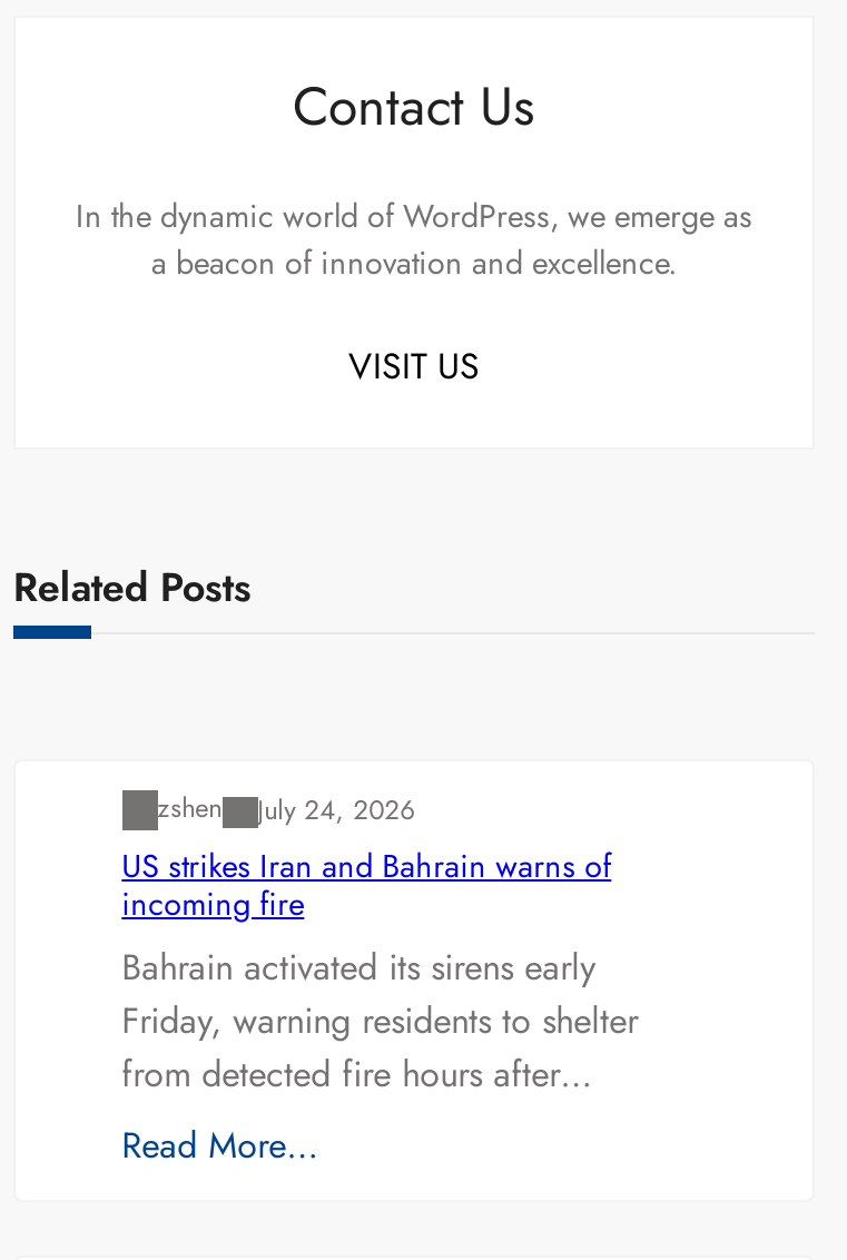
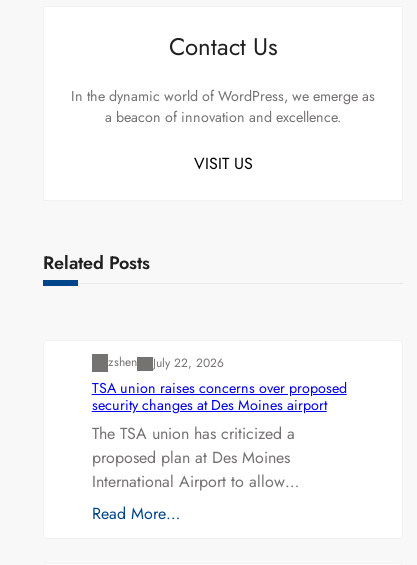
[122,790,638,1100] July 24, 2026 | US strikes Iran and Bahrain warns of | incoming fire | Bahrain activated its sirens early | Friday, warning residents to shelter | from detected fire hours after… -> [92,354,347,493] July 22, 2026 | TSA union raises concerns over proposed | security changes at Des Moines airport | The TSA union has criticized a | proposed plan at Des Moines | International Airport to allow…

